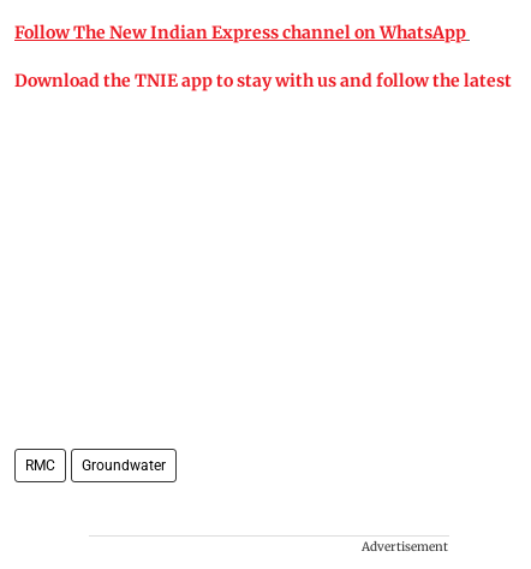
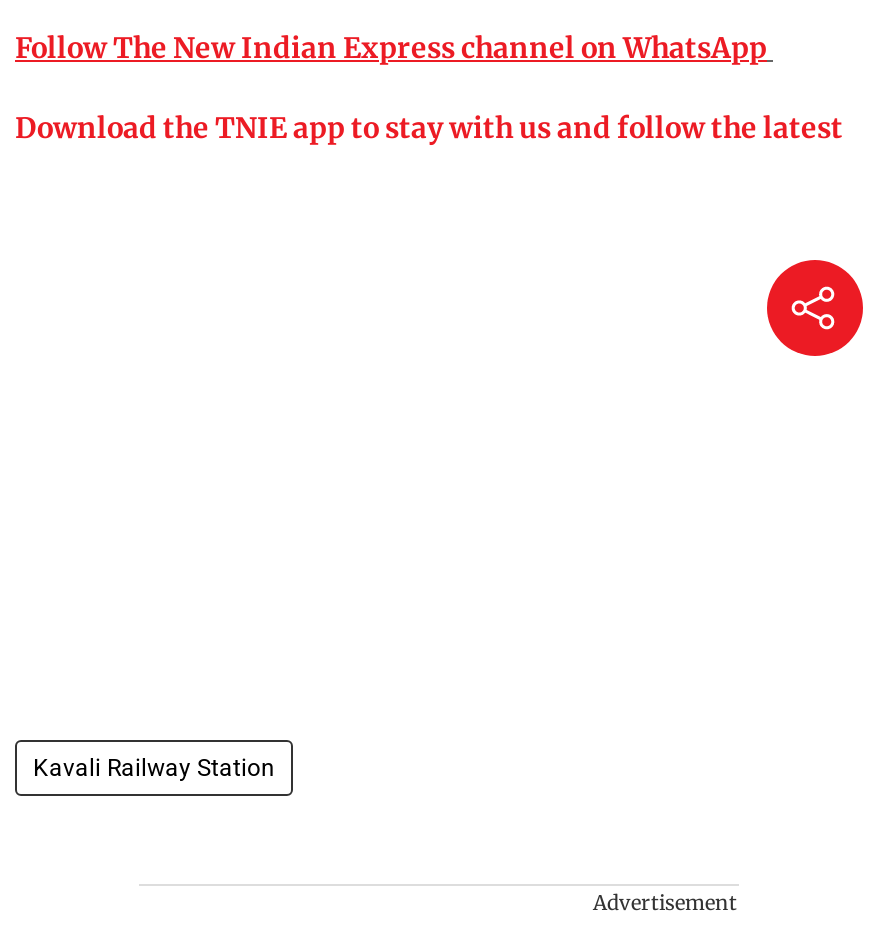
none -> [765,258,865,358] [image]
[25,458,166,474] RMC | Groundwater -> [33,755,275,783] Kavali Railway Station

